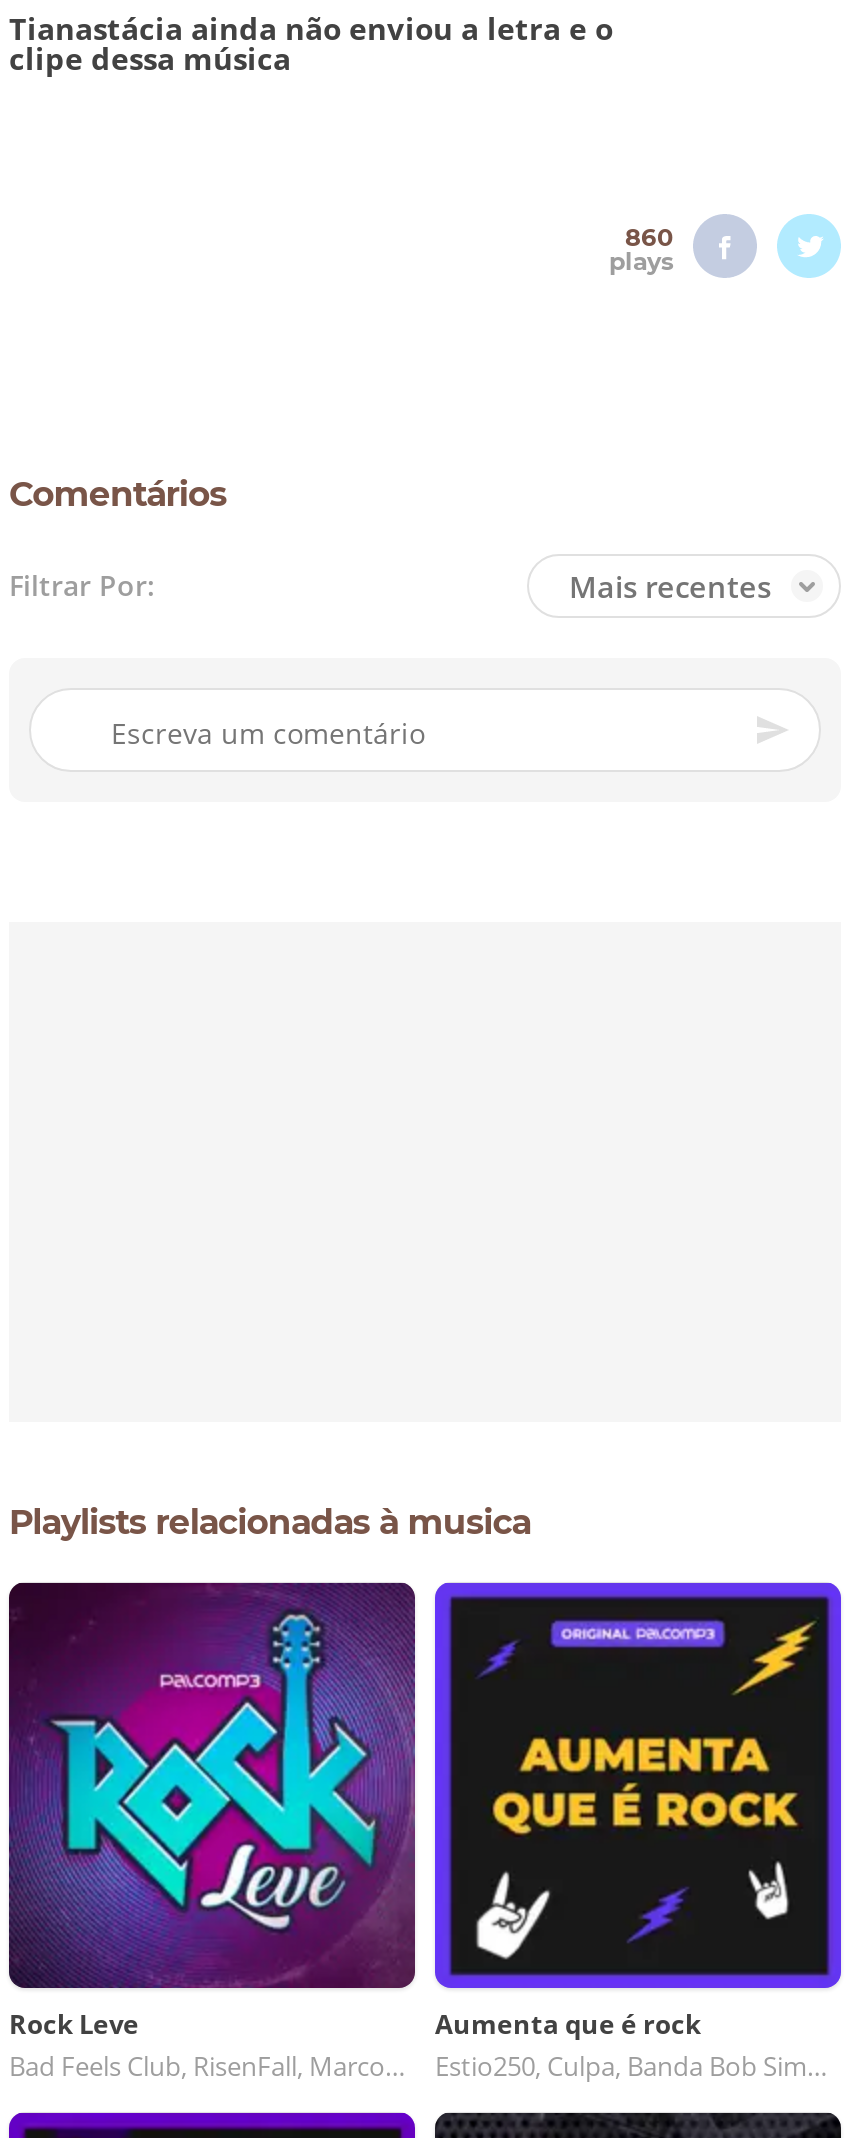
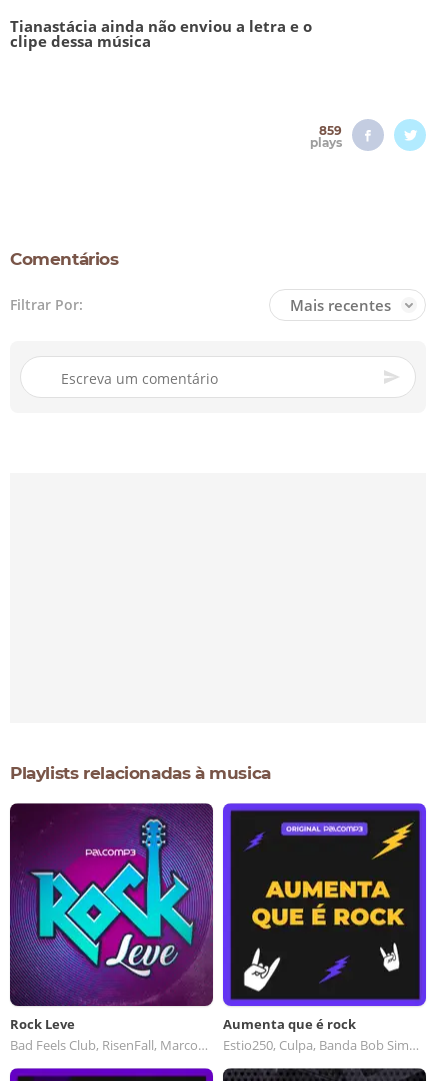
[625,222,673,252] 860 -> [319,123,342,138] 859

